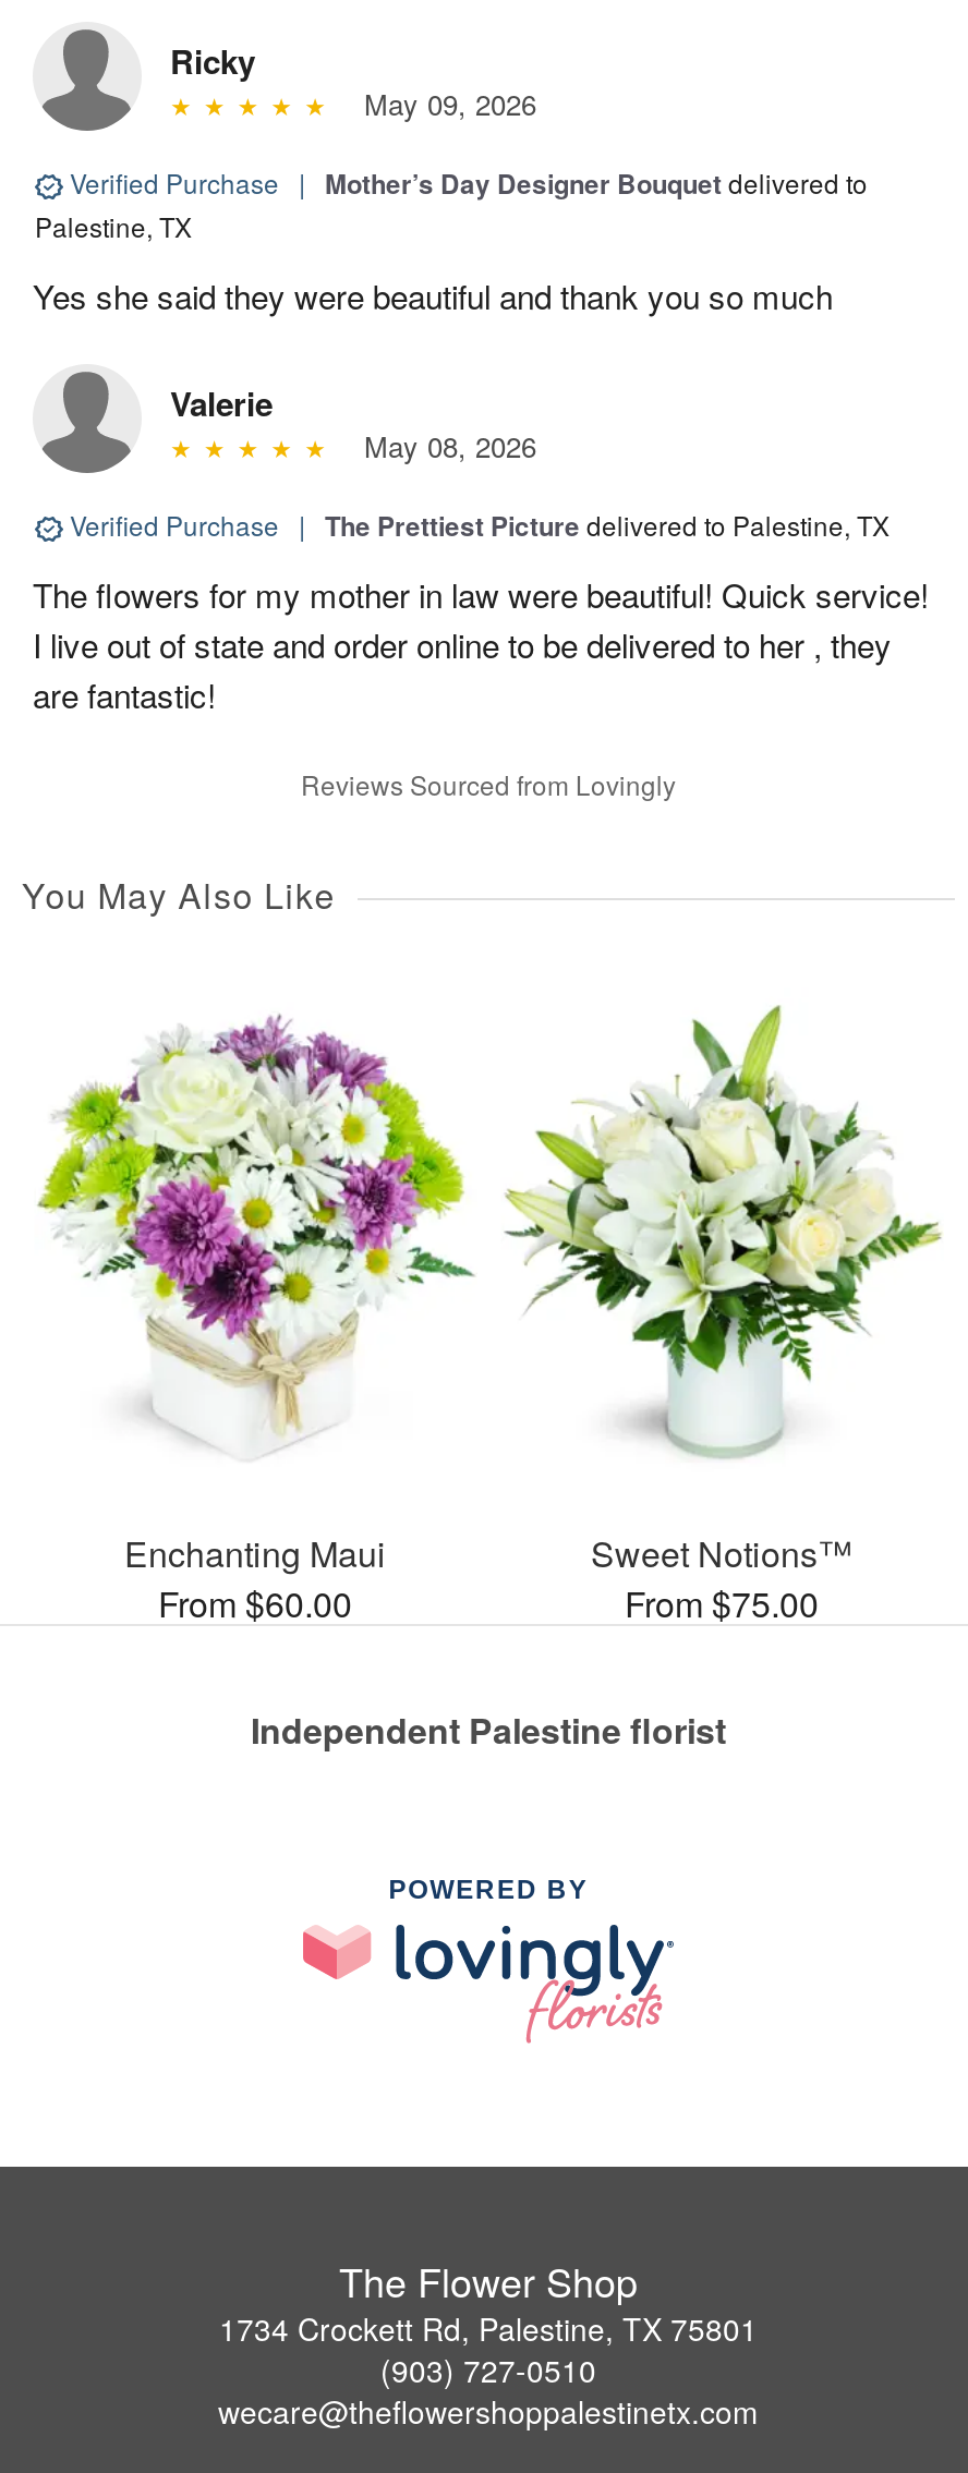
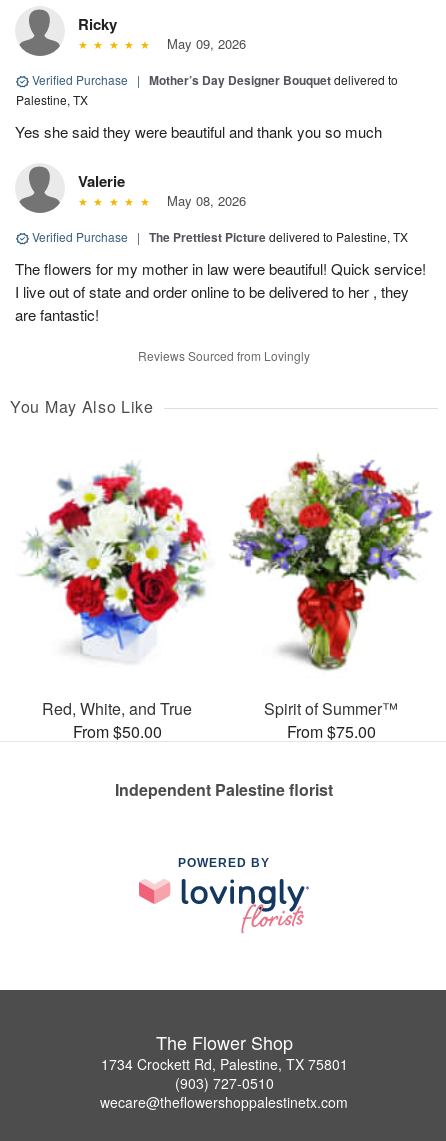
[504,1003,942,1578] [image] | Sweet Notions™ -> [230,454,432,720] [image] | Spirit of Summer™
[37,1016,475,1436] [image] -> [18,463,216,653] [image]
[124,1528,386,1628] Enchanting Maui | From $60.00 -> [42,697,192,743] Red, White, and True | From $50.00

